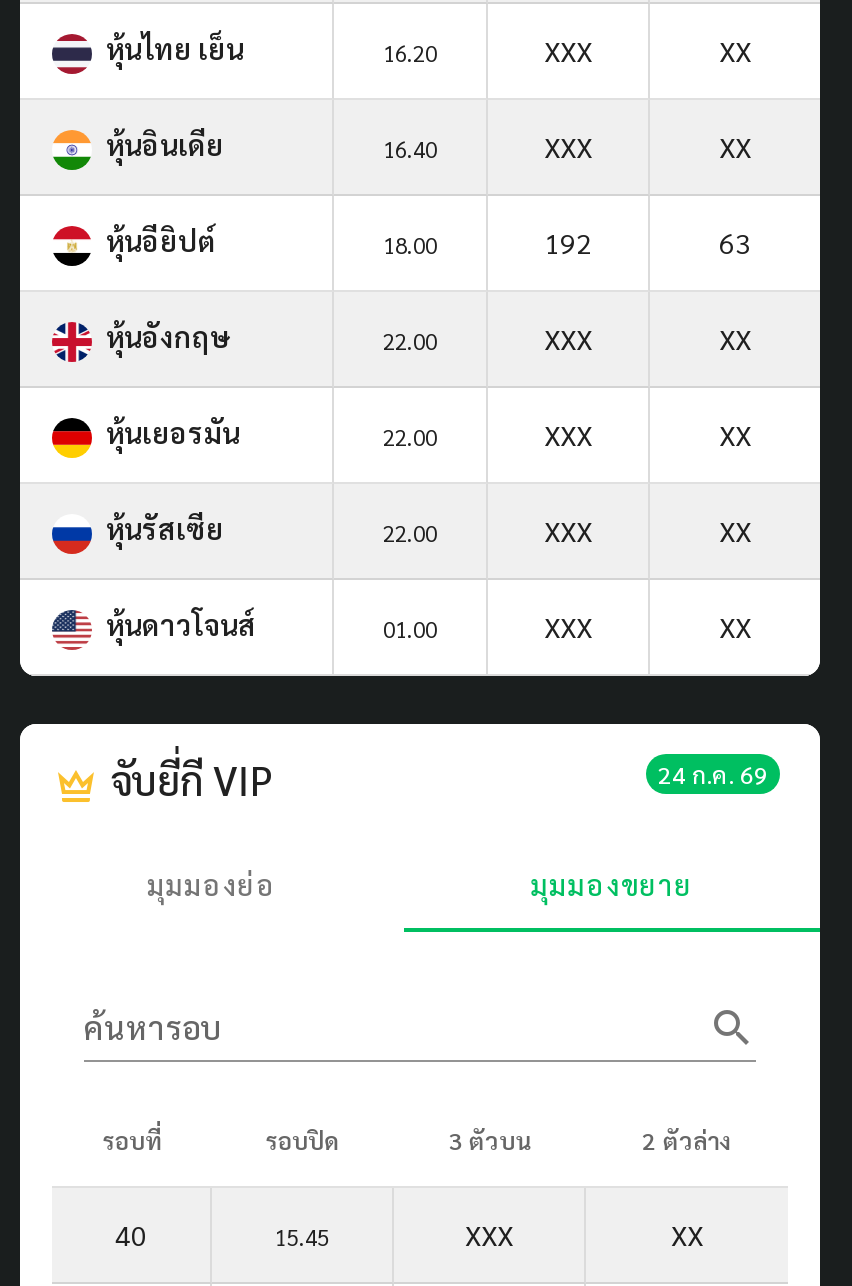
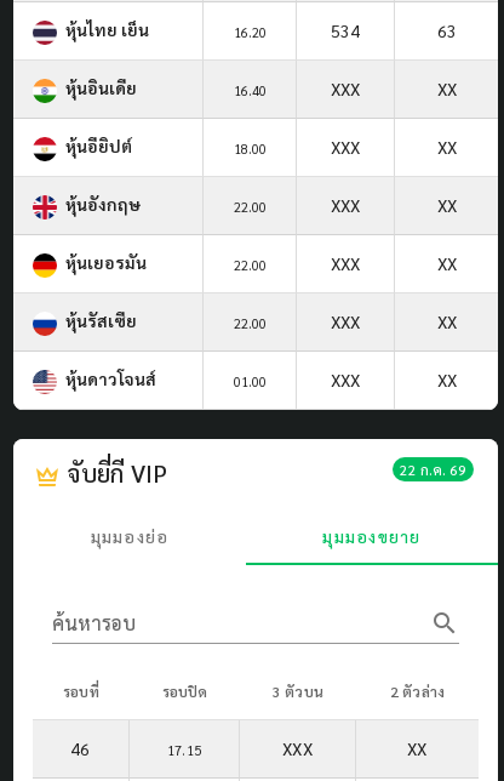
[544,32,751,68] XXX | XX -> [331,19,456,41] 534 | 63
[544,224,751,260] 192 | 63 -> [331,136,456,157] XXX | XX
[658,758,768,790] 24 ก.ค. 69 -> [400,459,466,479] 22 ก.ค. 69
[115,1216,147,1252] 40 -> [71,737,90,759] 46
[274,1222,330,1252] 15.45 -> [167,741,201,759] 17.15

